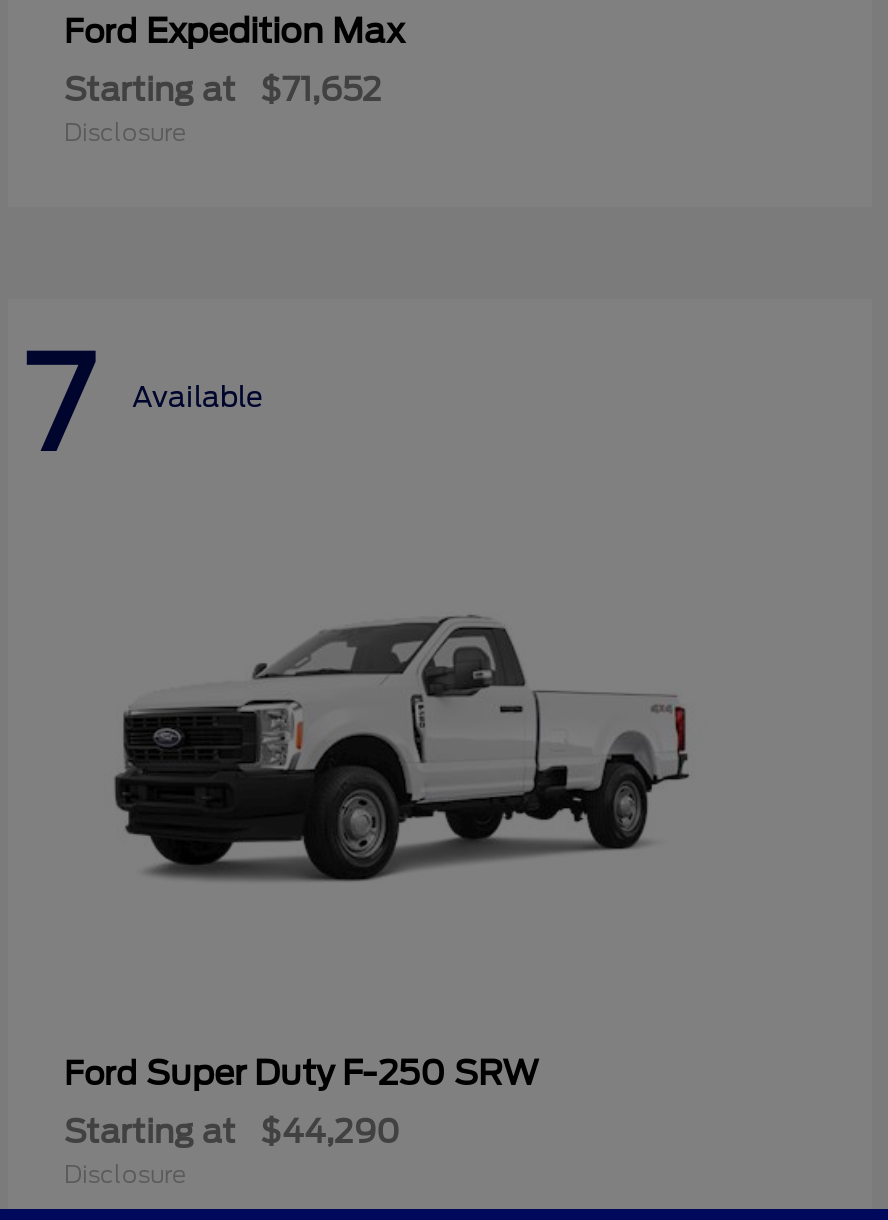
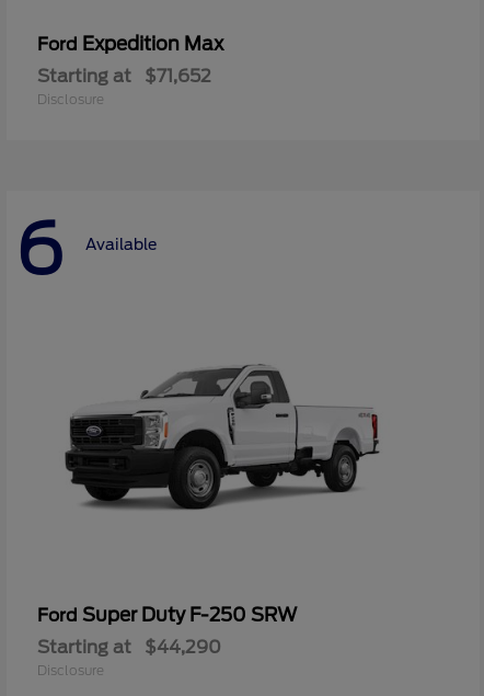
[24,328,262,480] 7 Available -> [15,207,157,290] 6 Available

